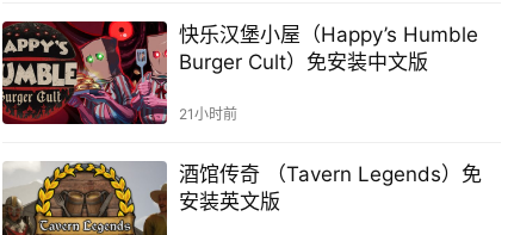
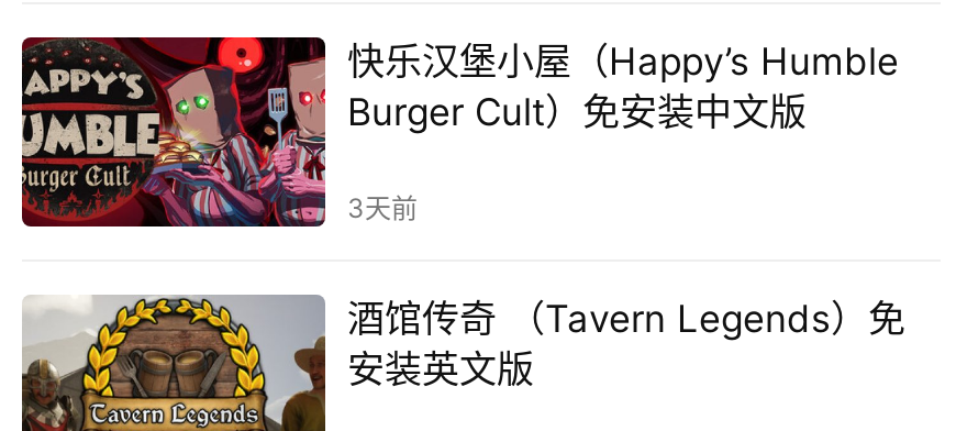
[179,105,237,123] 21小时前 -> [347,192,417,225] 3天前

